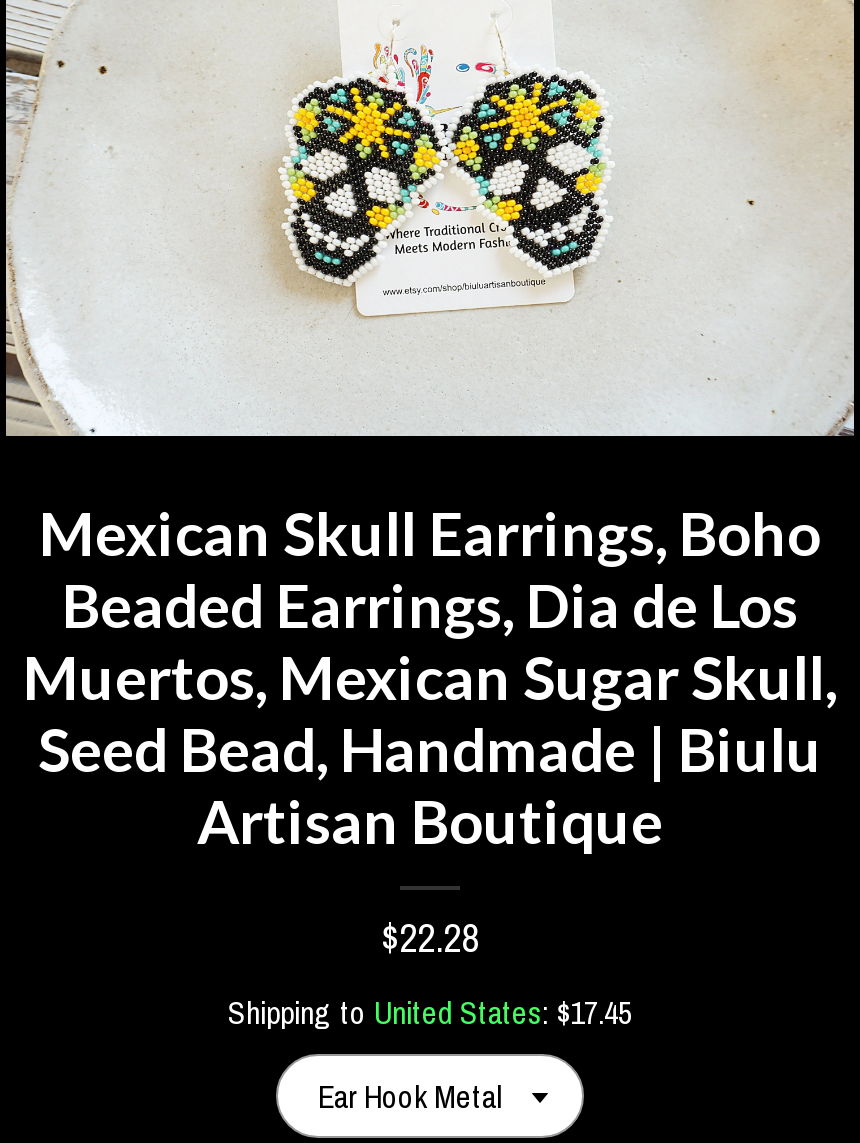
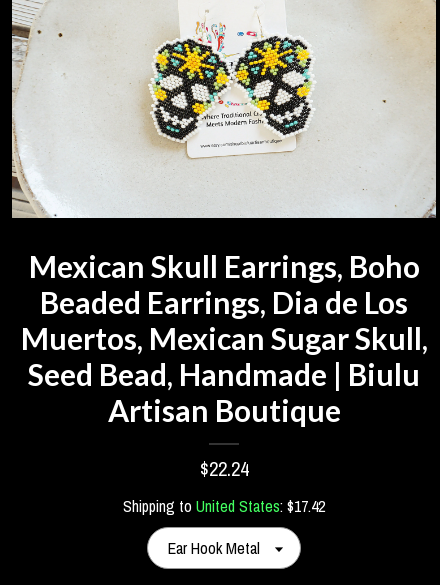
[381,909,479,963] $22.28 -> [199,454,248,481] $22.24
[228,989,632,1033] Shipping to United States: $17.45 -> [123,494,325,516] Shipping to United States: $17.42

